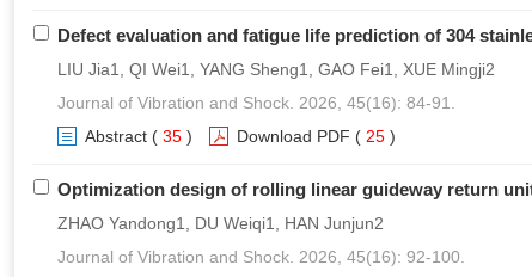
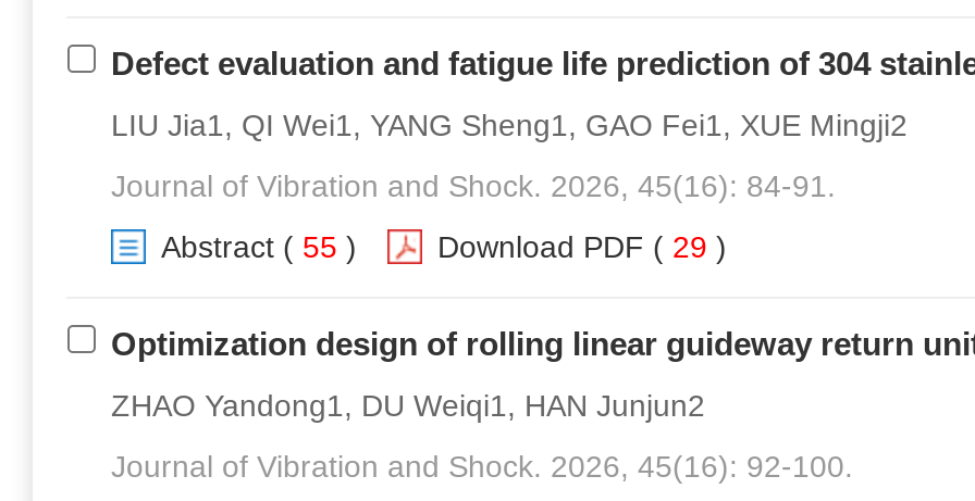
[85,127,197,146] Abstract ( 35) -> [161,229,366,264] Abstract ( 55)
[237,127,396,146] Download PDF ( 25) -> [437,229,727,264] Download PDF ( 29)

